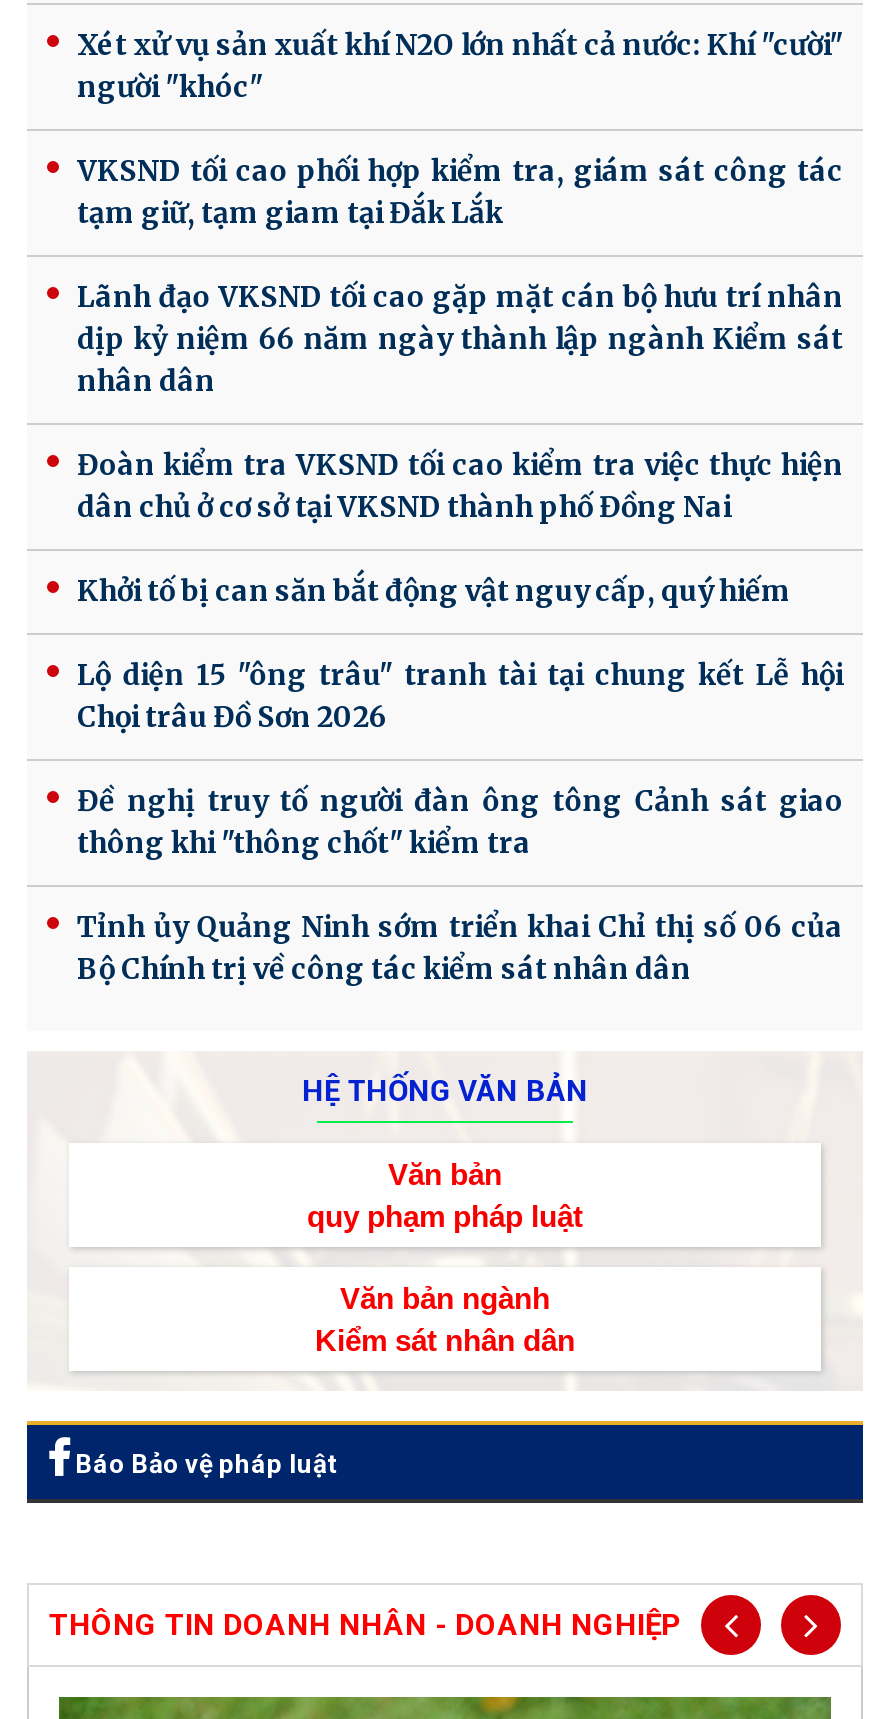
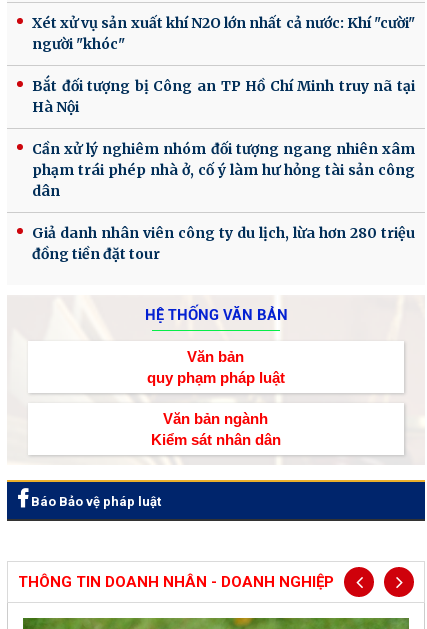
[77,154,843,988] VKSND tối cao phối hợp kiểm tra, giám sát công tác | tạm giữ, tạm giam tại Đắk Lắk | Lãnh đạo VKSND tối cao gặp mặt cán bộ hưu trí nhân | dịp kỷ niệm 66 năm ngày thành lập ngành Kiểm sát | nhân dân | Đoàn kiểm tra VKSND tối cao kiểm tra việc thực hiện | dân chủ ở cơ sở tại VKSND thành phố Đồng Nai | Khởi tố bị can săn bắt động vật nguy cấp, quý hiếm | Lộ diện 15 "ông trâu" tranh tài tại chung kết Lễ hội | Chọi trâu Đồ Sơn 2026 | Đề nghị truy tố người đàn ông tông Cảnh sát giao | thông khi "thông chốt" kiểm tra | Tỉnh ủy Quảng Ninh sớm triển khai Chỉ thị số 06 của | Bộ Chính trị về công tác kiểm sát nhân dân -> [32,77,415,263] Bắt đối tượng bị Công an TP Hồ Chí Minh truy nã tại | Hà Nội | Cần xử lý nghiêm nhóm đối tượng ngang nhiên xâm | phạm trái phép nhà ở, cố ý làm hư hỏng tài sản công | dân | Giả danh nhân viên công ty du lịch, lừa hơn 280 triệu | đồng tiền đặt tour

